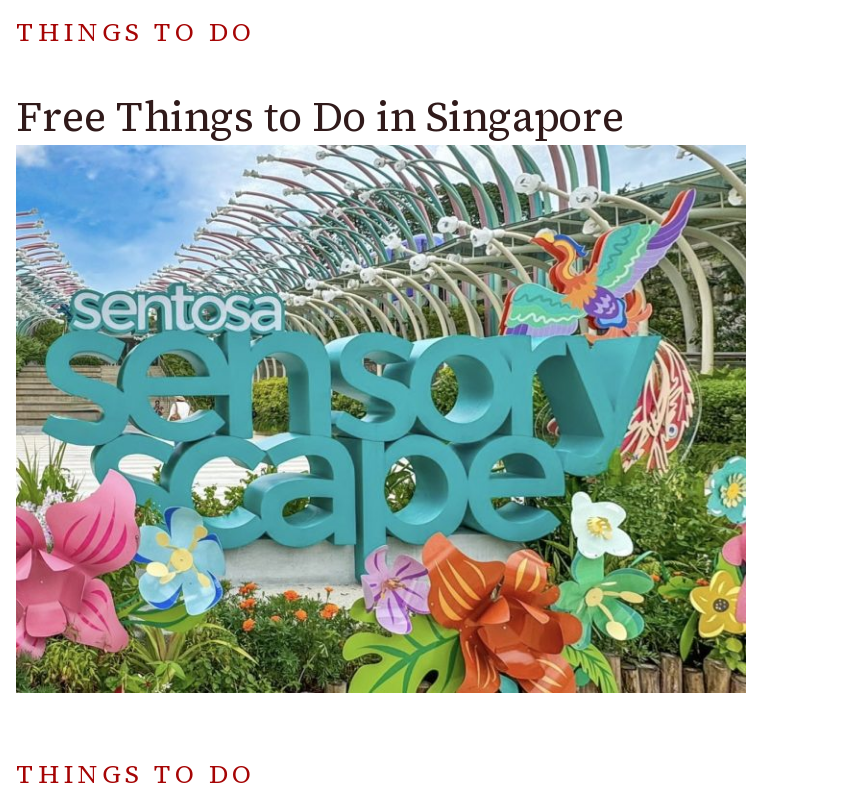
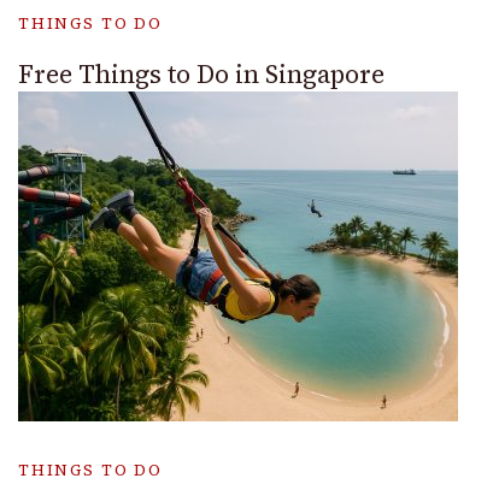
[14,143,748,695] [image] -> [17,90,459,423] [image]

